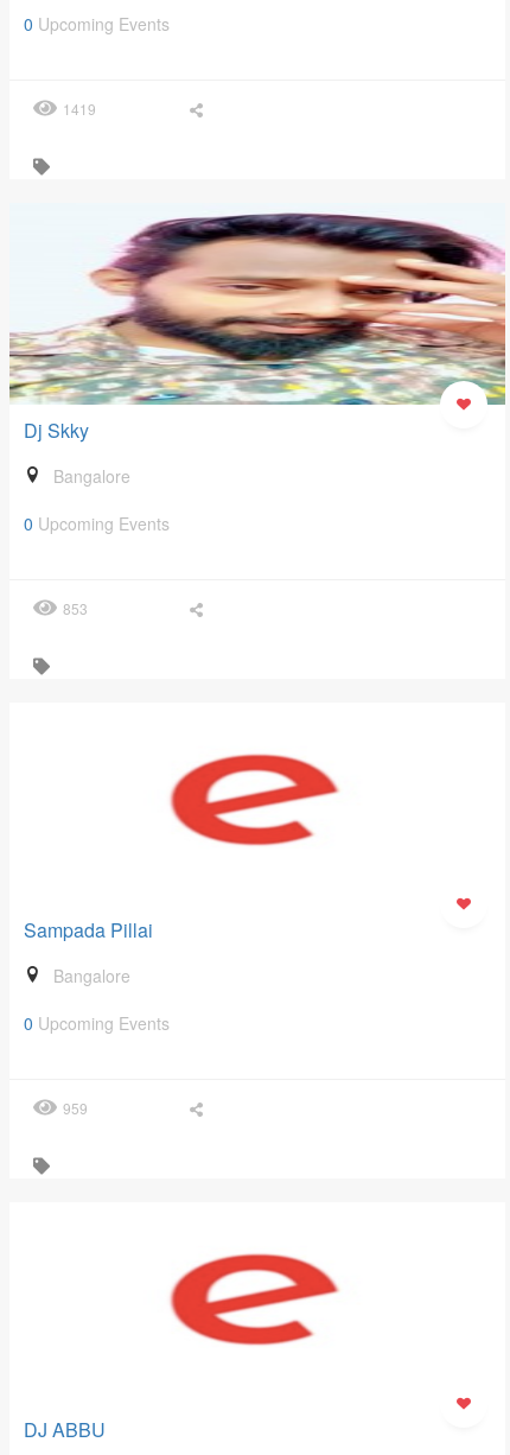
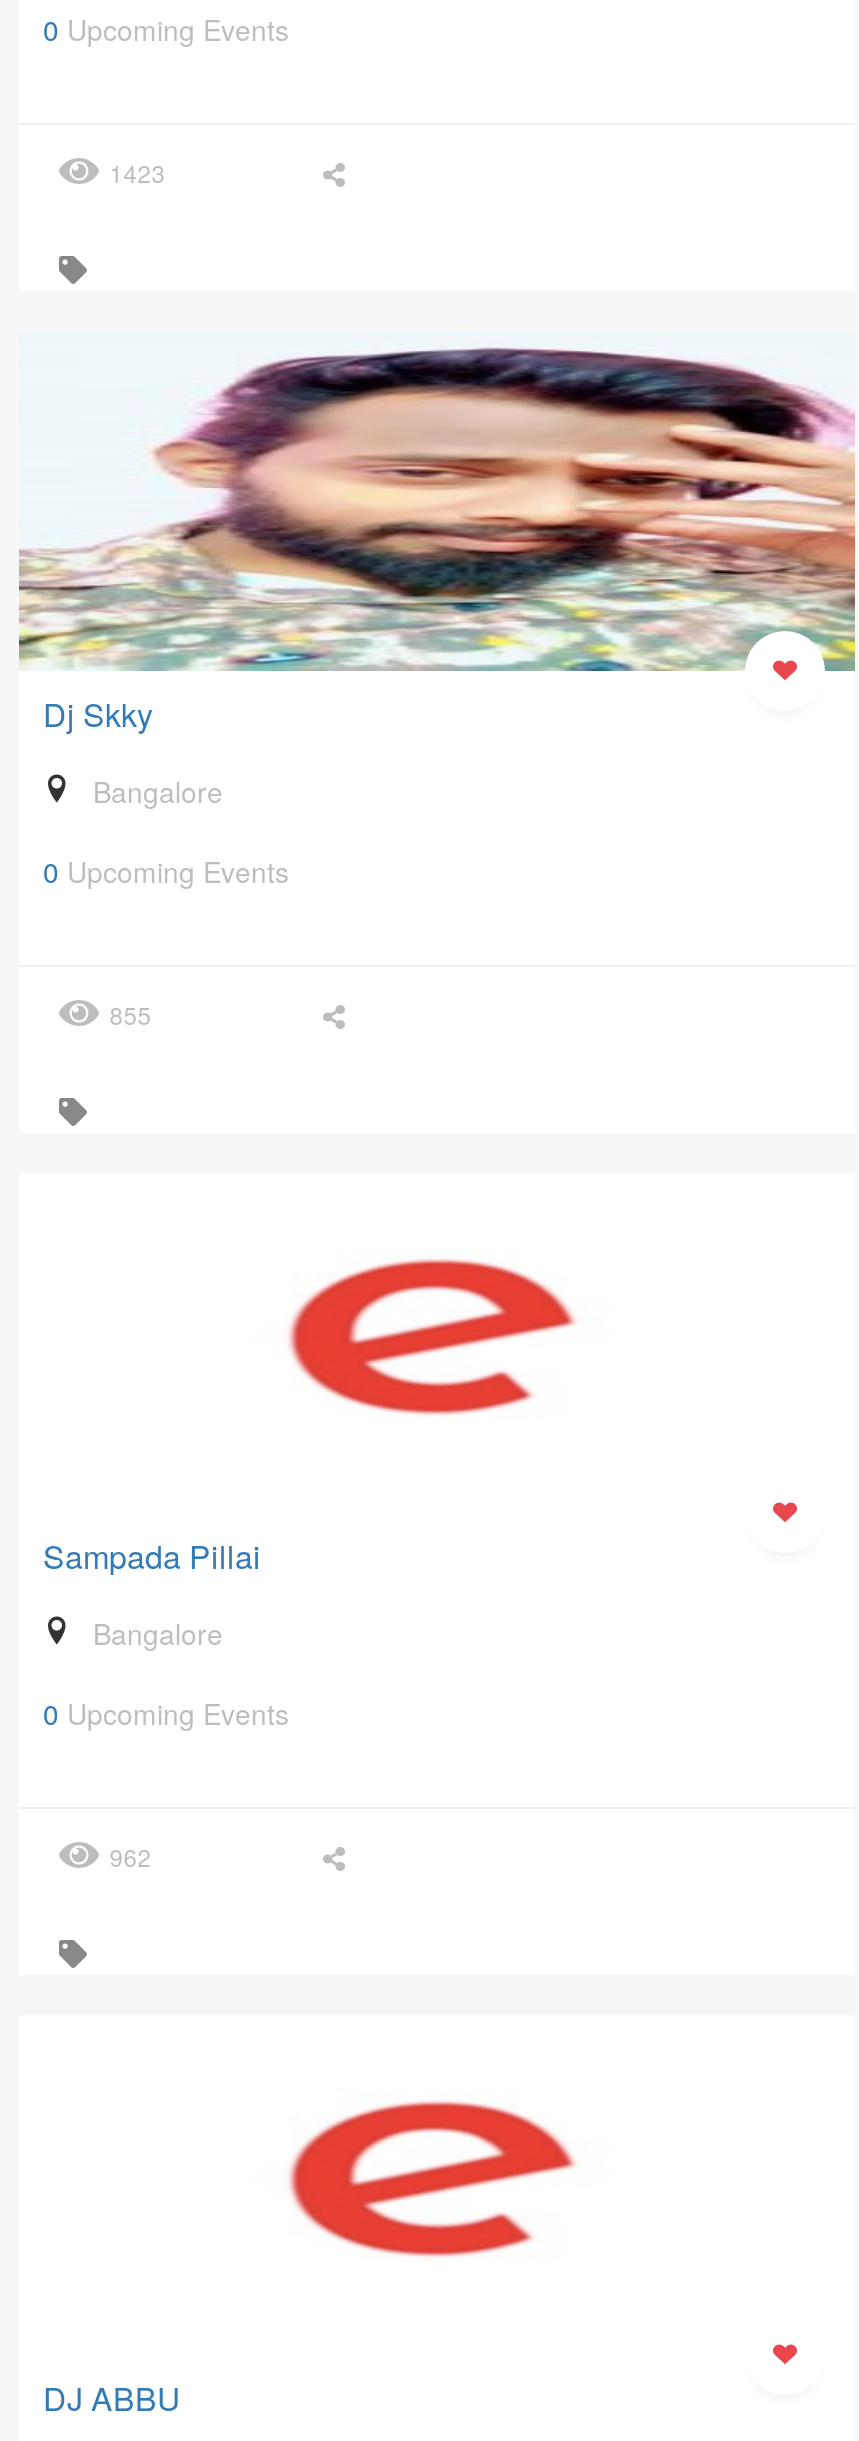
[63,99,96,119] 1419 -> [109,155,165,189] 1423
[63,598,88,618] 853 -> [109,997,151,1031] 855
[63,1098,88,1118] 959 -> [109,1839,151,1873] 962

